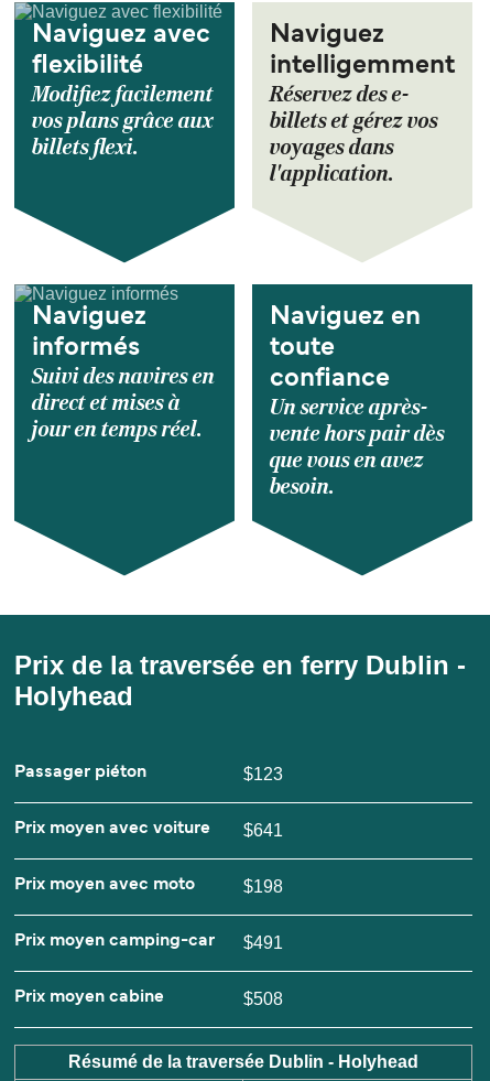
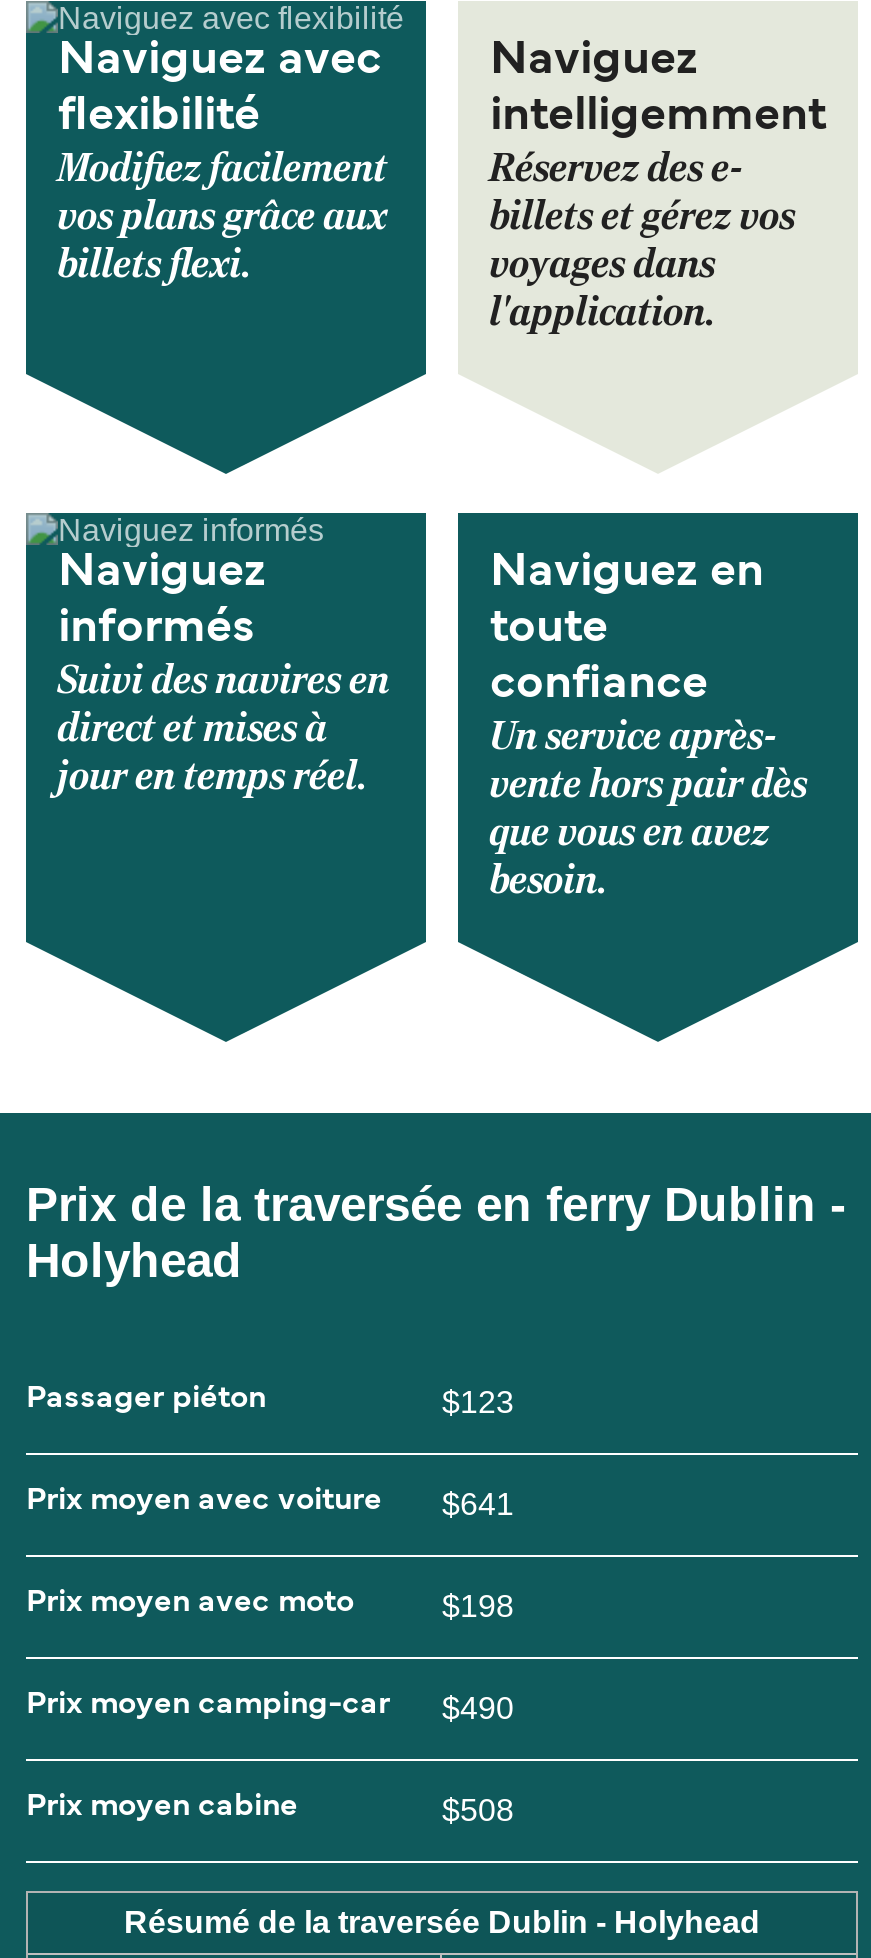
[14,934,283,952] Prix moyen camping-car $491 -> [26,1691,514,1725] Prix moyen camping-car $490

